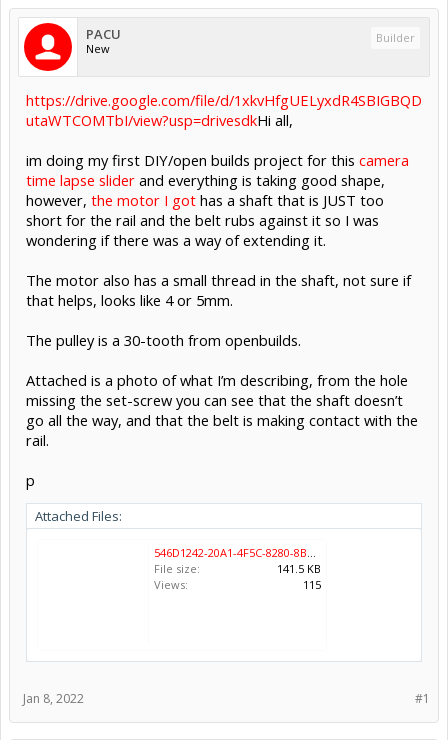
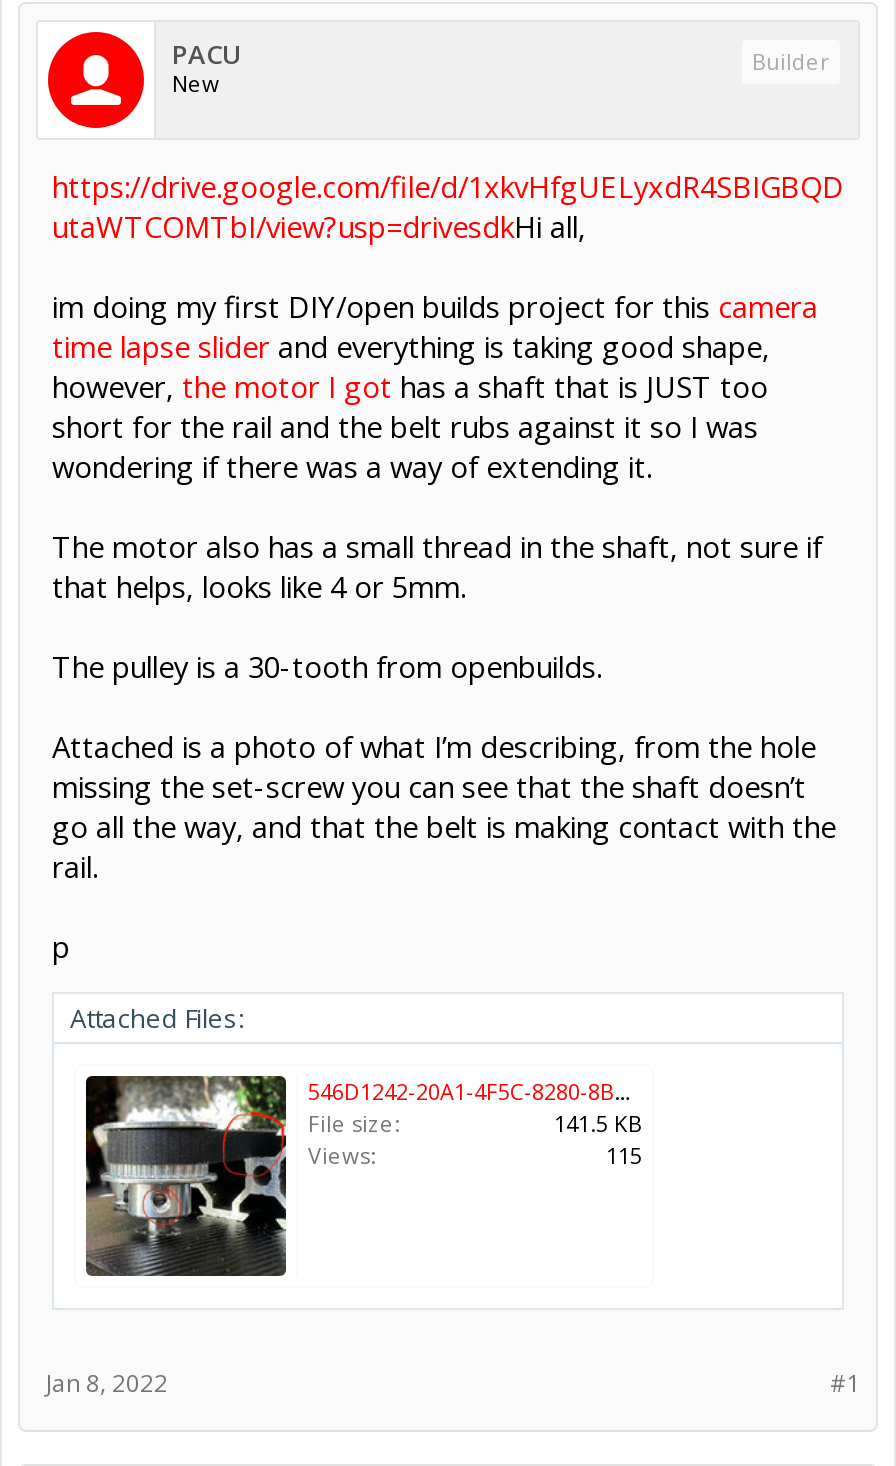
none -> [84,1074,288,1278] [image]

